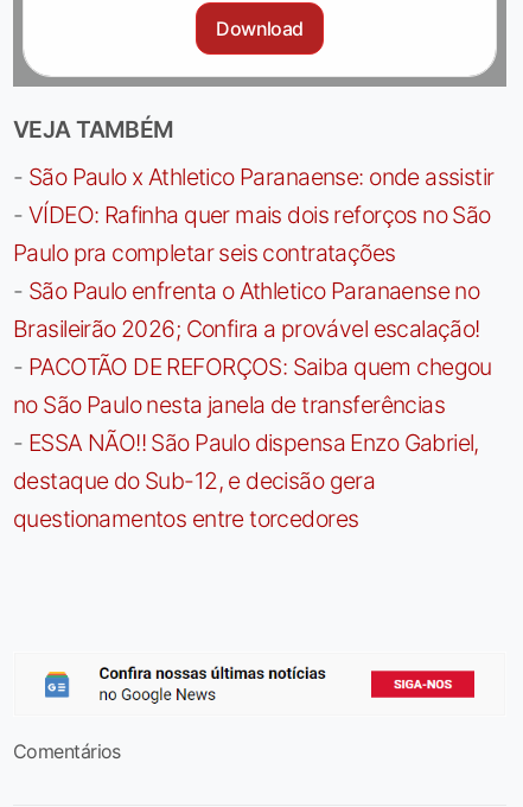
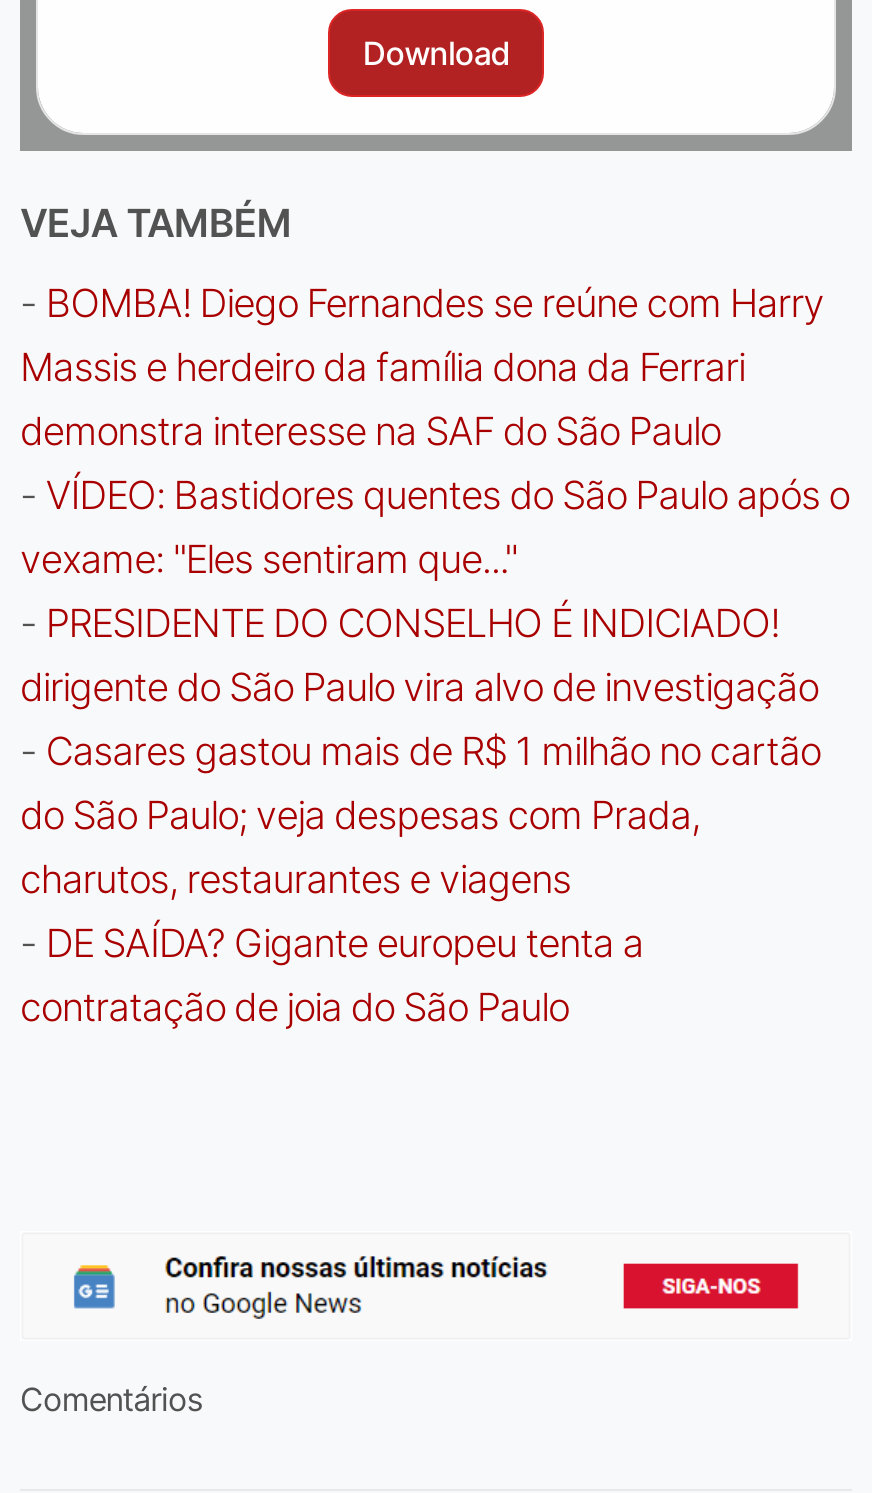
[13,162,494,532] - São Paulo x Athletico Paranaense: onde assistir | - VÍDEO: Rafinha quer mais dois reforços no São | Paulo pra completar seis contratações | - São Paulo enfrenta o Athletico Paranaense no | Brasileirão 2026; Confira a provável escalação! | - PACOTÃO DE REFORÇOS: Saiba quem chegou | no São Paulo nesta janela de transferências | - ESSA NÃO!! São Paulo dispensa Enzo Gabriel, | destaque do Sub-12, e decisão gera | questionamentos entre torcedores -> [20,278,849,1030] - BOMBA! Diego Fernandes se reúne com Harry | Massis e herdeiro da família dona da Ferrari | demonstra interesse na SAF do São Paulo | - VÍDEO: Bastidores quentes do São Paulo após o | vexame: "Eles sentiram que..." | - PRESIDENTE DO CONSELHO É INDICIADO! | dirigente do São Paulo vira alvo de investigação | - Casares gastou mais de R$ 1 milhão no cartão | do São Paulo; veja despesas com Prada, | charutos, restaurantes e viagens | - DE SAÍDA? Gigante europeu tenta a | contratação de joia do São Paulo

